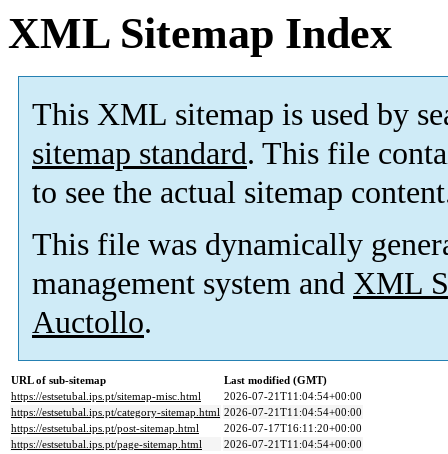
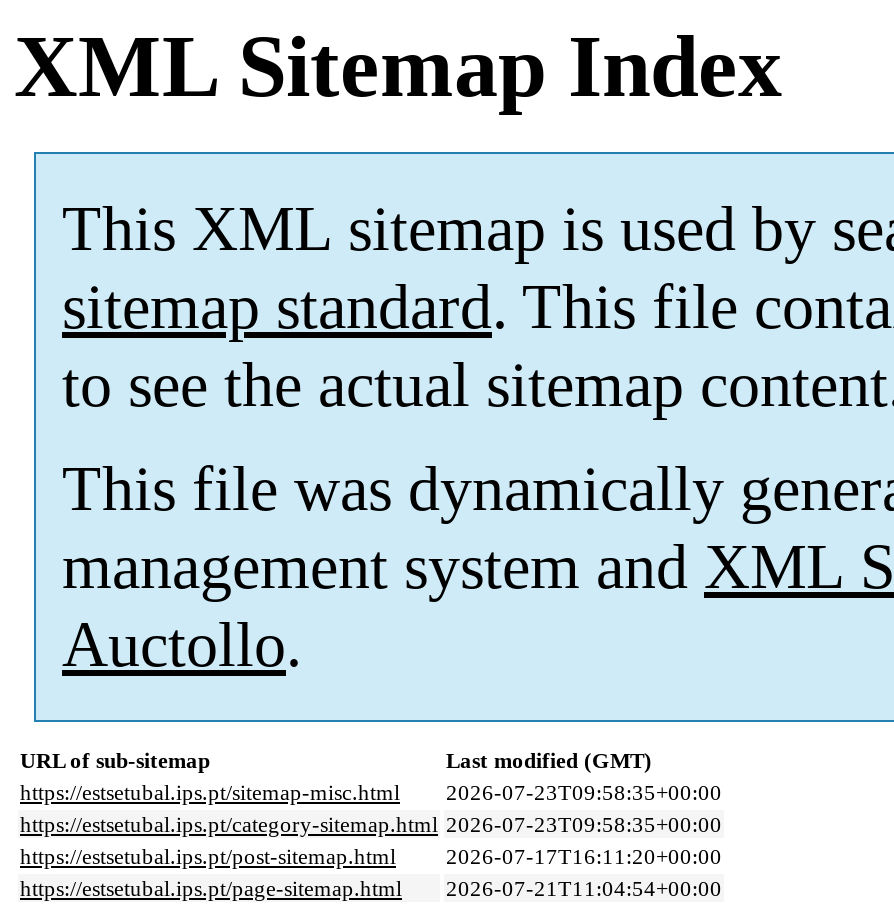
[11,390,362,418] 2026-07-21T11:04:54+00:00 | https://estsetubal.ips.pt/category-sitemap.html 2026-07-21T11:04:54+00:00 -> [20,781,722,837] 2026-07-23T09:58:35+00:00 | https://estsetubal.ips.pt/category-sitemap.html 2026-07-23T09:58:35+00:00

